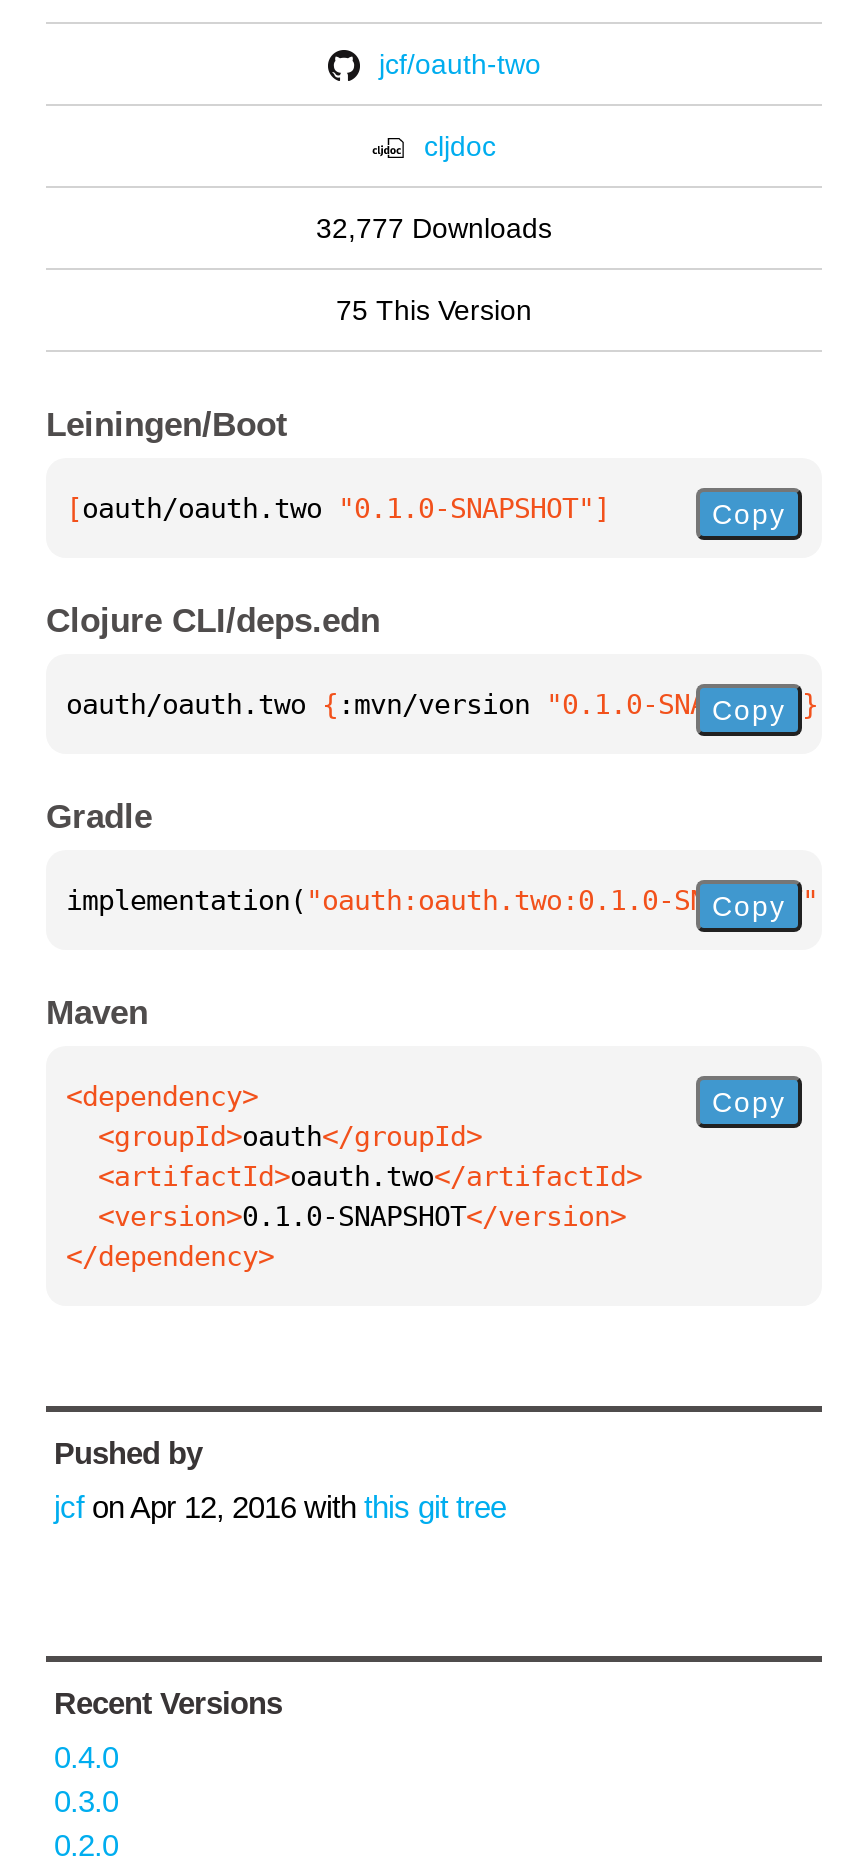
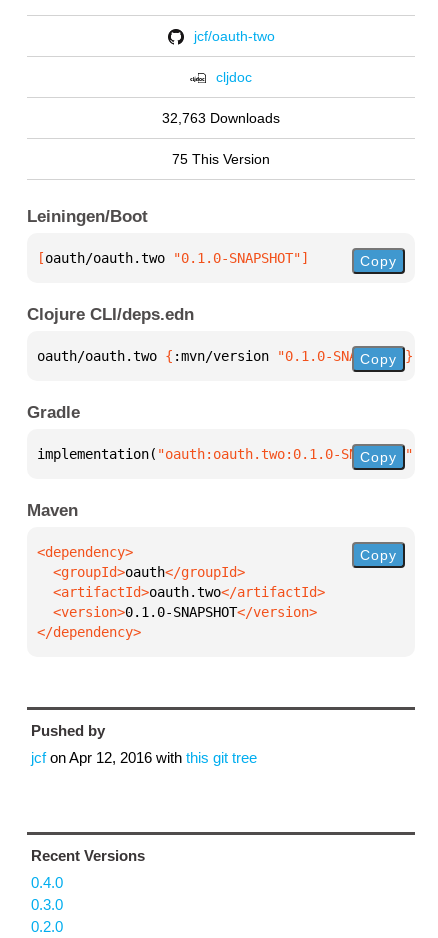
[316,212,552,244] 32,777 Downloads -> [162,110,280,126] 32,763 Downloads

